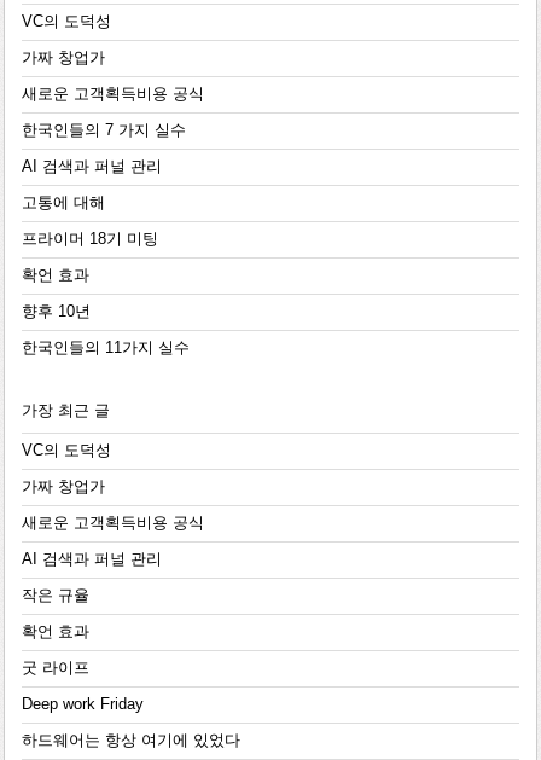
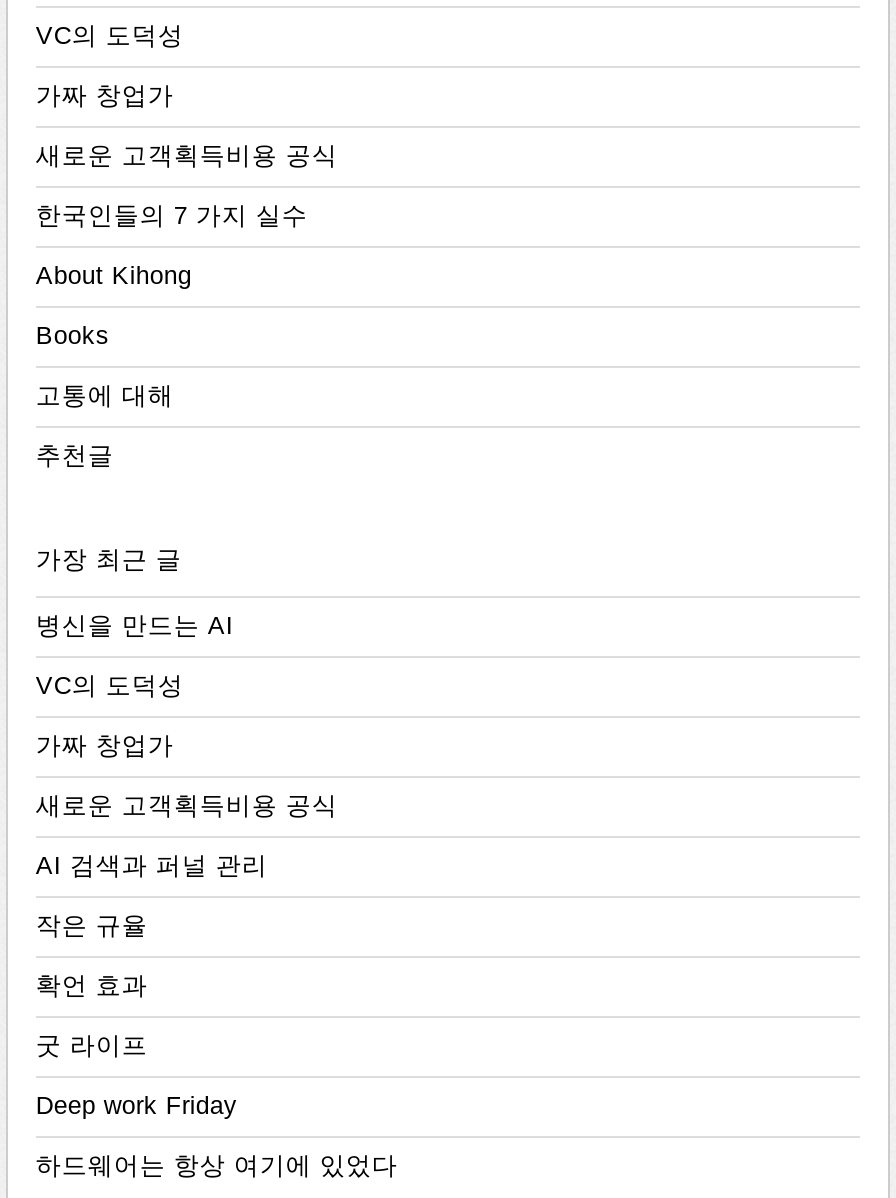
[22,158,162,175] AI 검색과 퍼널 관리 -> [36,262,192,350] About Kihong | Books
moved [22,195,105,211] -> [36,382,174,410]: 고통에 대해
[22,231,189,356] 프라이머 18기 미팅 | 확언 효과 | 향후 10년 | 한국인들의 11가지 실수 -> [36,442,114,470] 추천글
moved [22,402,110,419] -> [36,546,182,574]: 가장 최근 글
none -> [36,612,234,640] 병신을 만드는 AI

